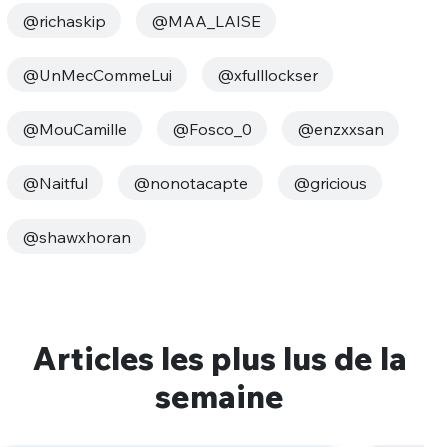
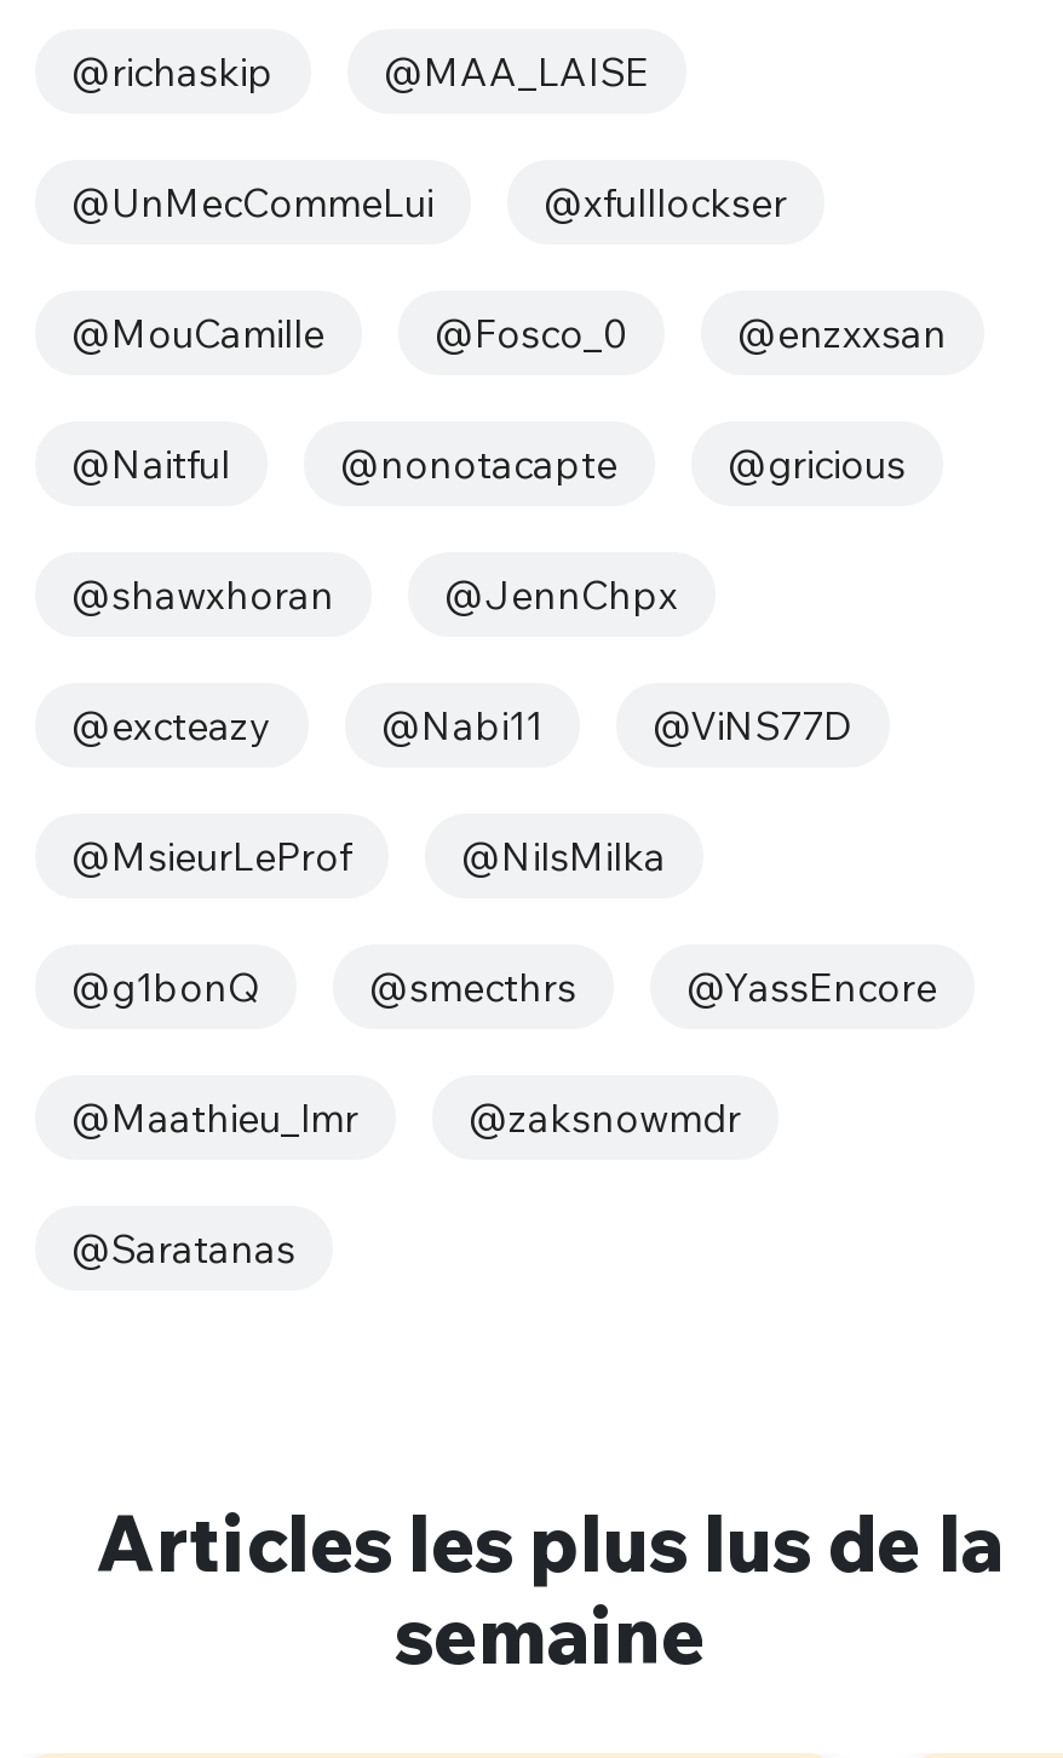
none -> [70,571,937,1273] @JennChpx | @excteazy | @Nabi11 | @ViNS77D | @MsieurLeProf | @NilsMilka | @g1bonQ | @smecthrs | @YassEncore | @Maathieu_lmr | @zaksnowmdr | @Saratanas

